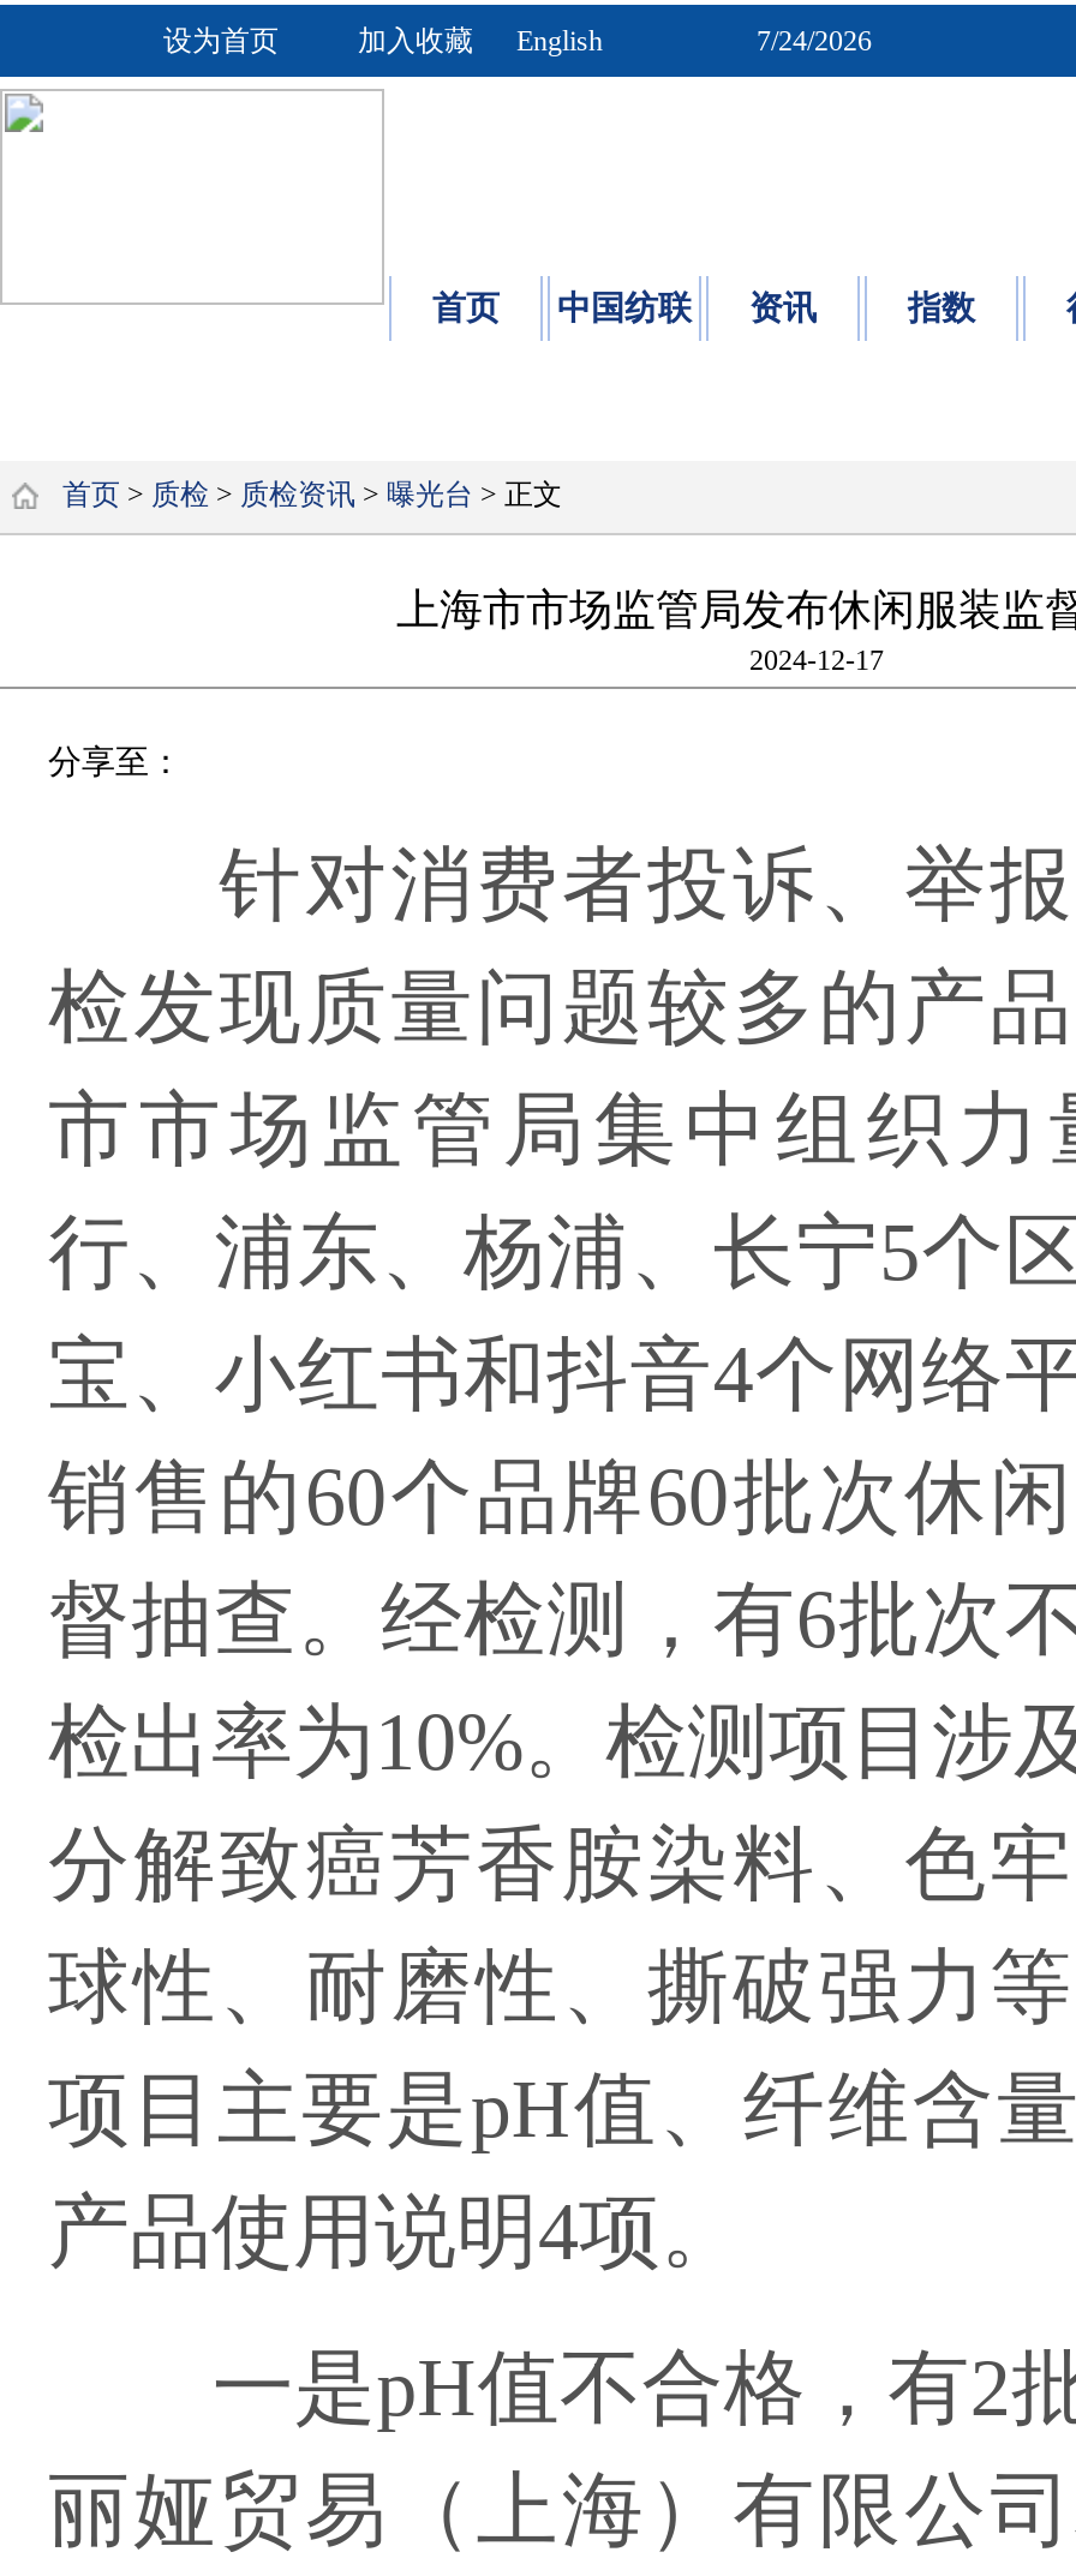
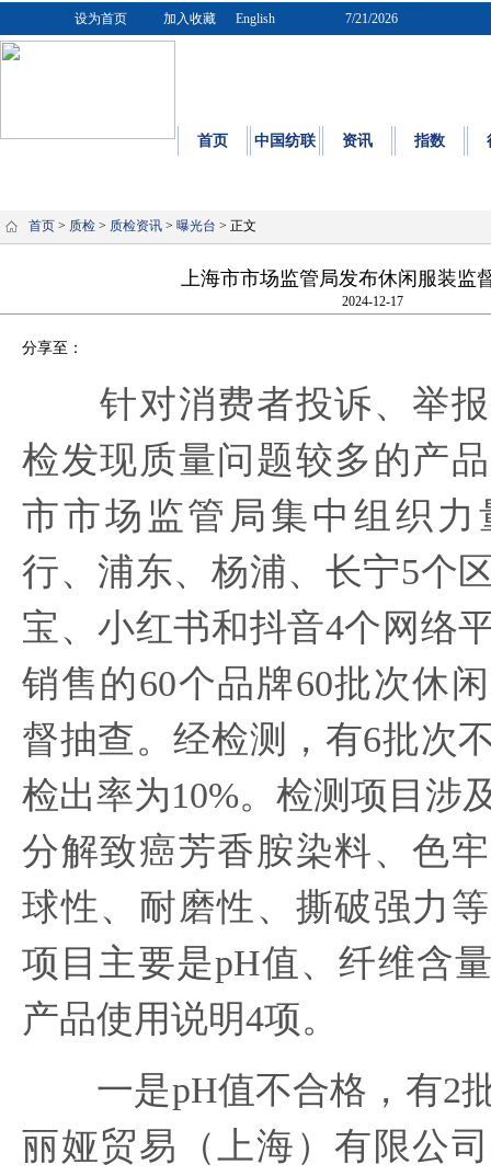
[757,24,872,58] 7/24/2026 -> [345,11,398,26] 7/21/2026

